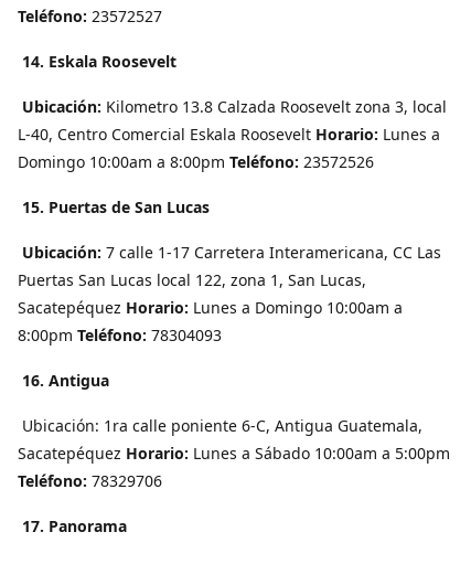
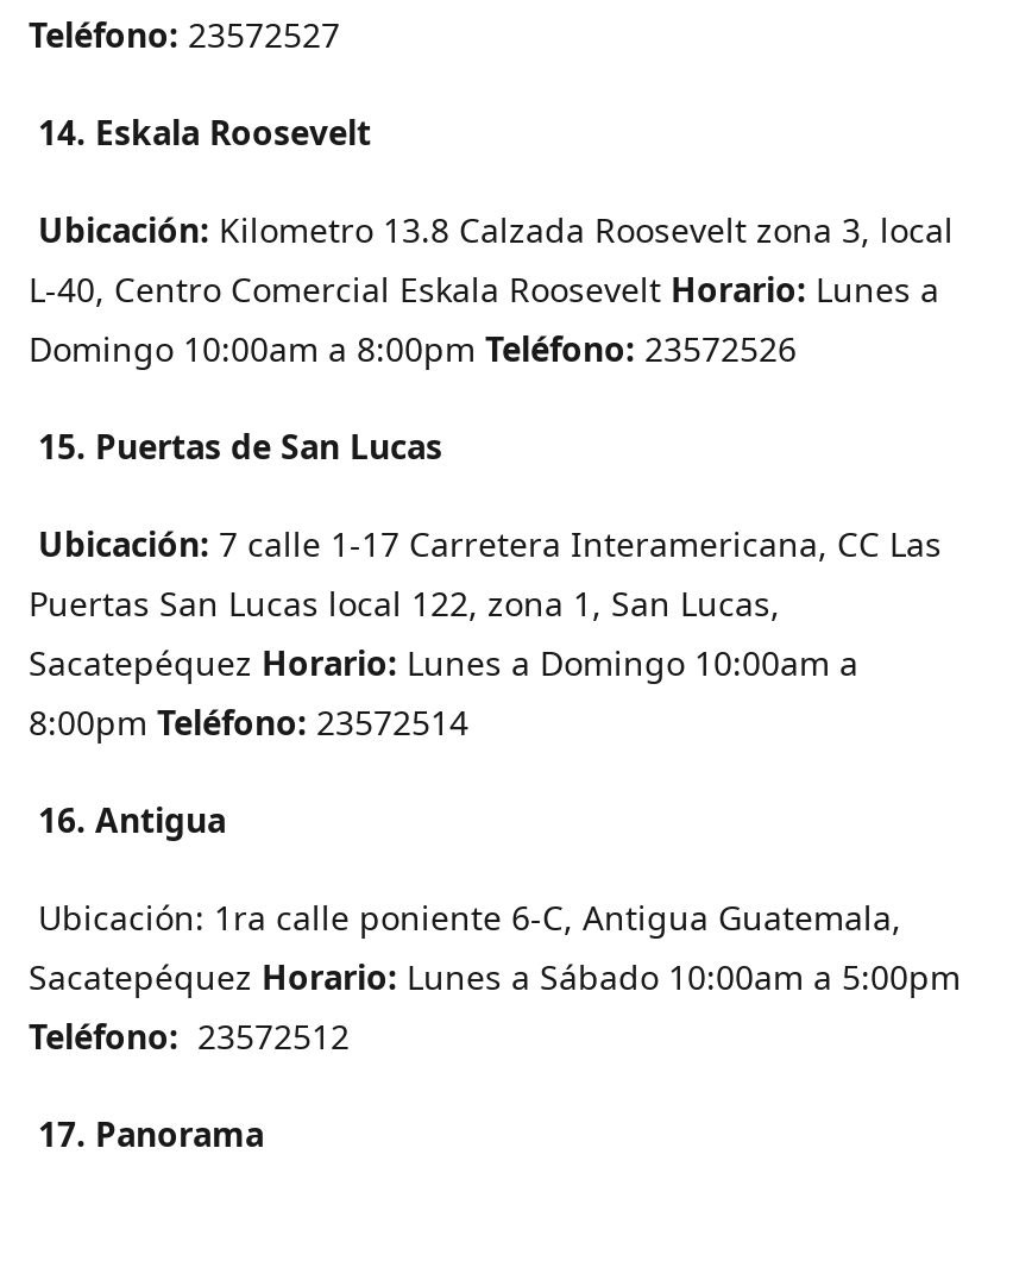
[18,324,222,345] 8:00pm Teléfono: 78304093 -> [29,698,468,744] 8:00pm Teléfono: 23572514
[18,470,162,491] Teléfono: 78329706 -> [29,1012,350,1058] Teléfono: 23572512

